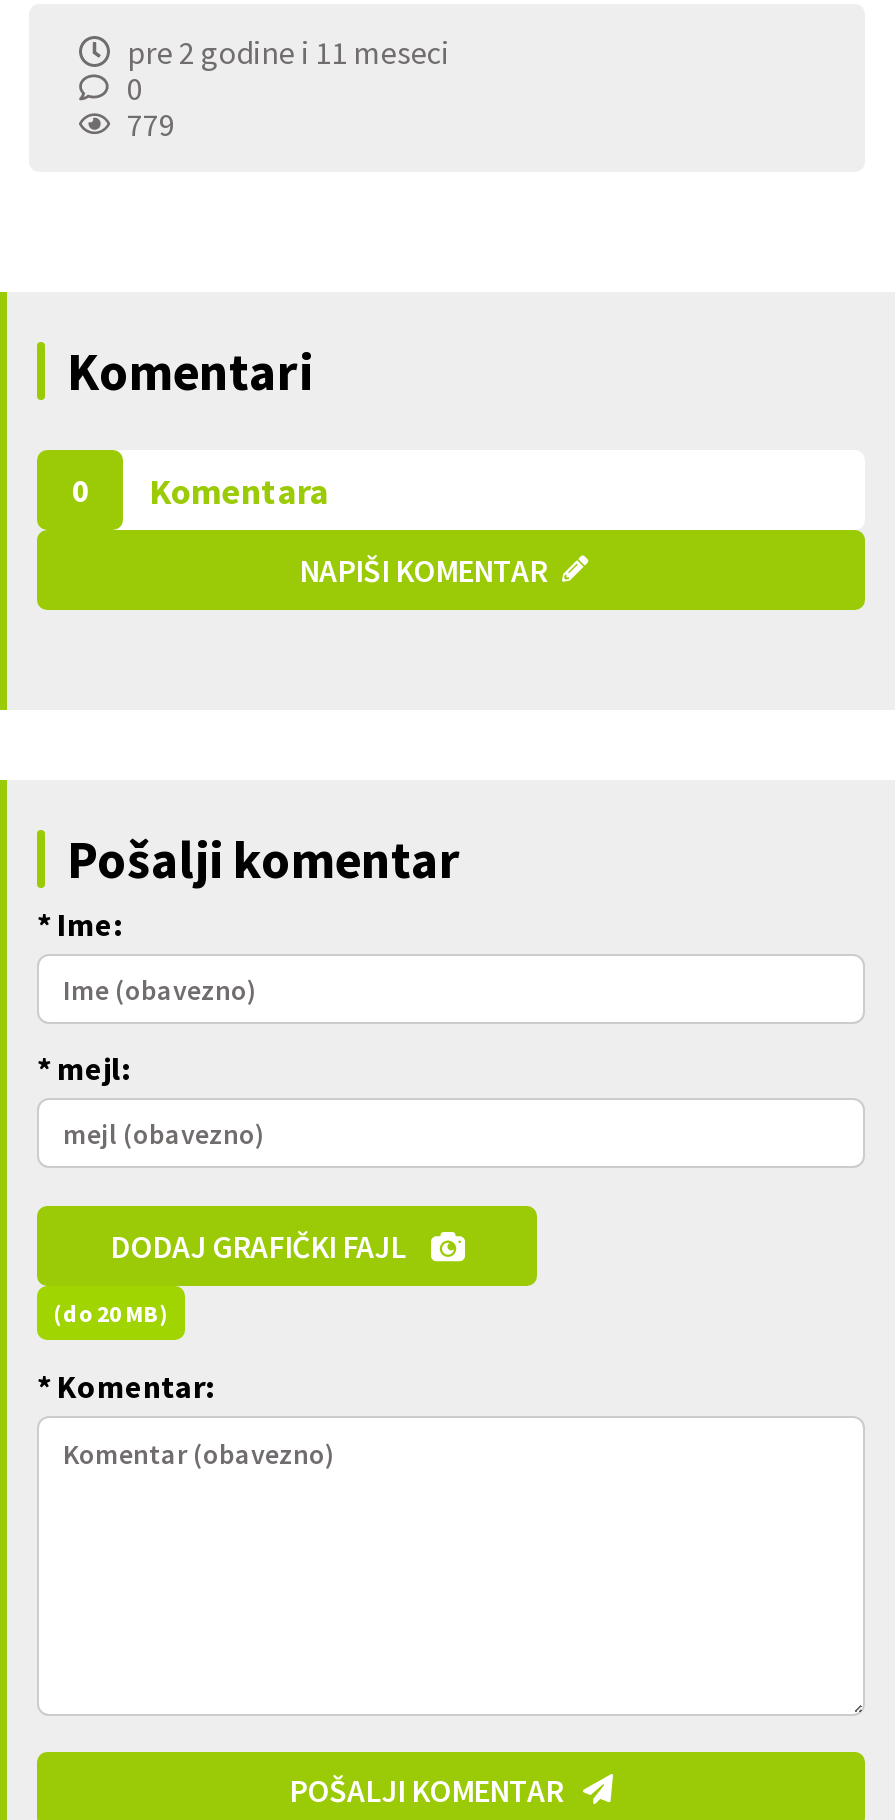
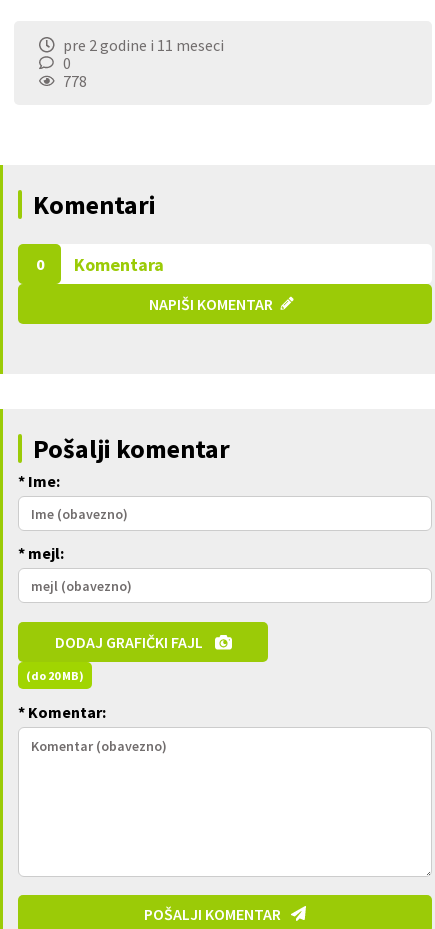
[127,105,175,145] 779 -> [63,71,87,91] 778

